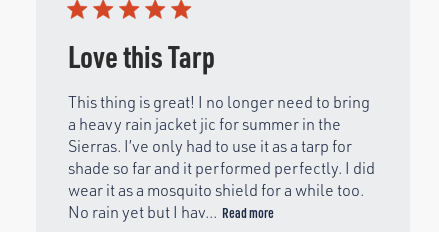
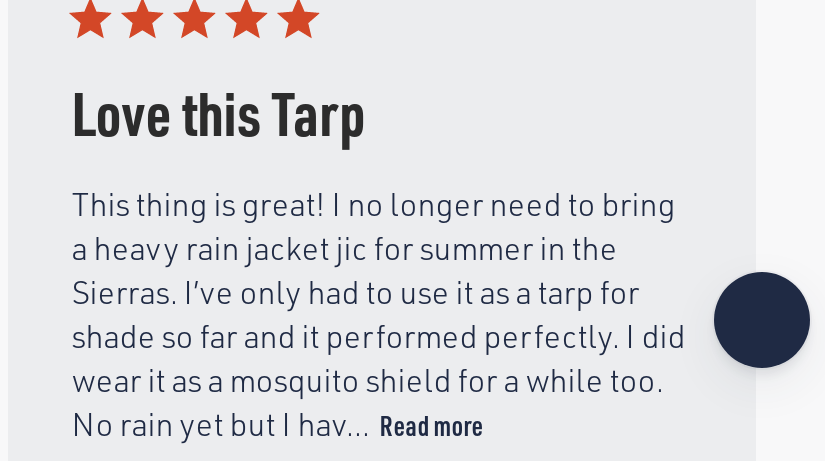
none -> [712,270,812,372] [image]

